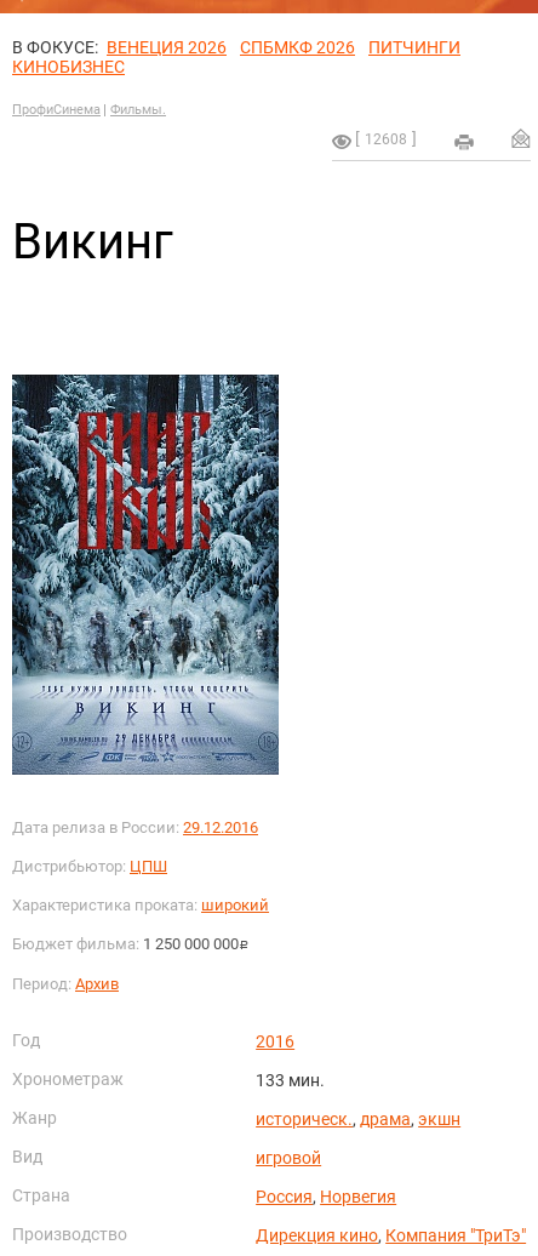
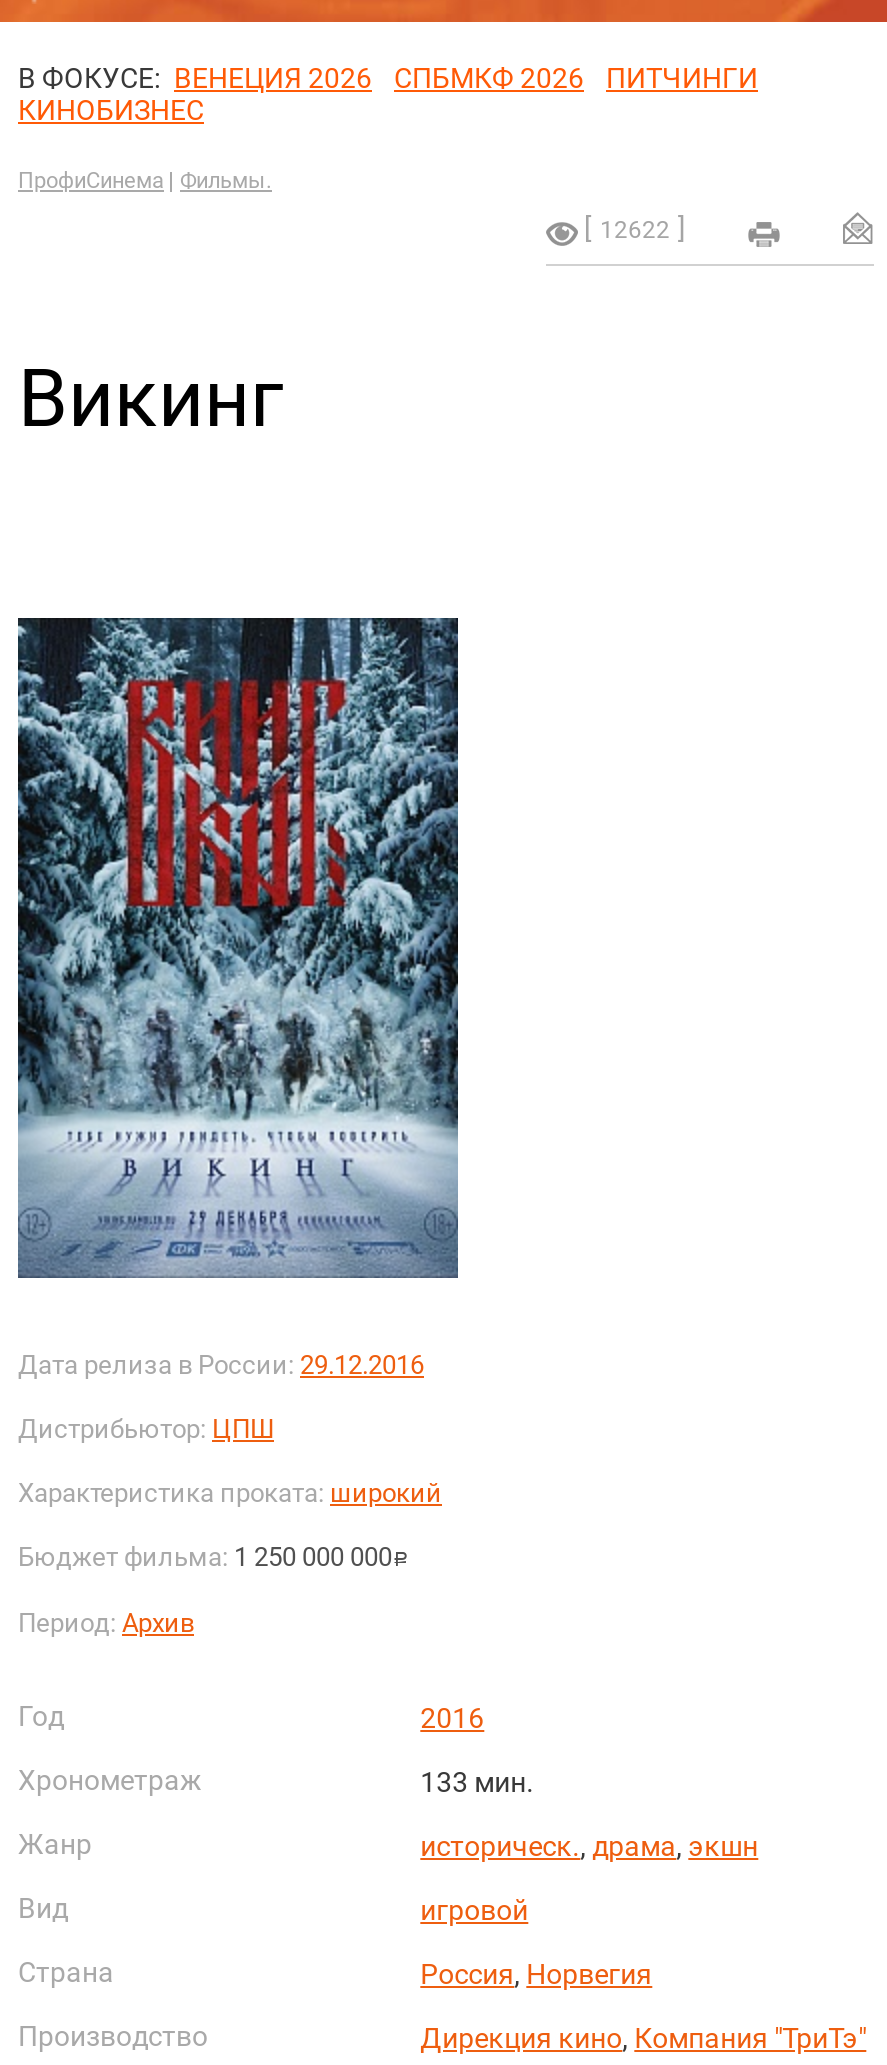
[365,131,407,148] 12608 -> [600,216,670,244] 12622

